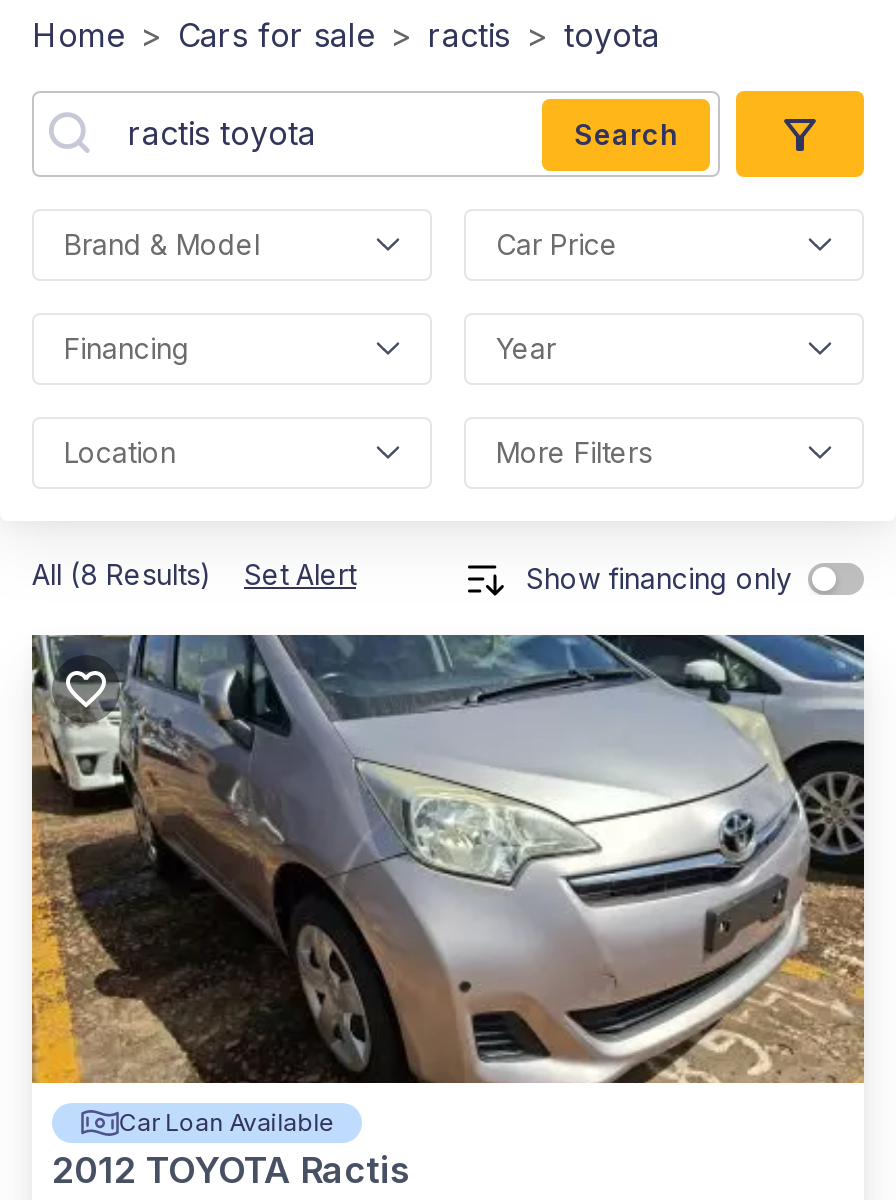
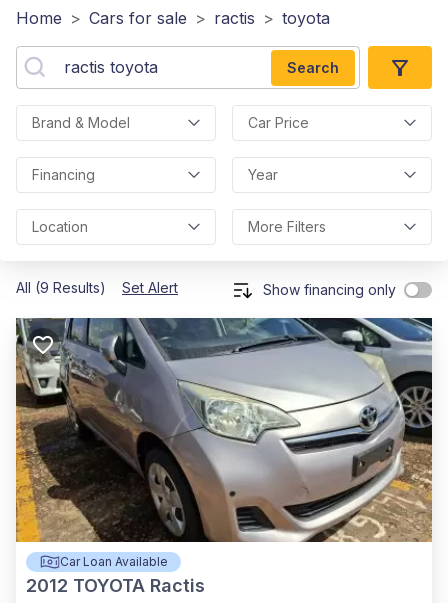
[32,557,356,591] All (8 Results) Set Alert -> [16,279,178,296] All (9 Results) Set Alert

